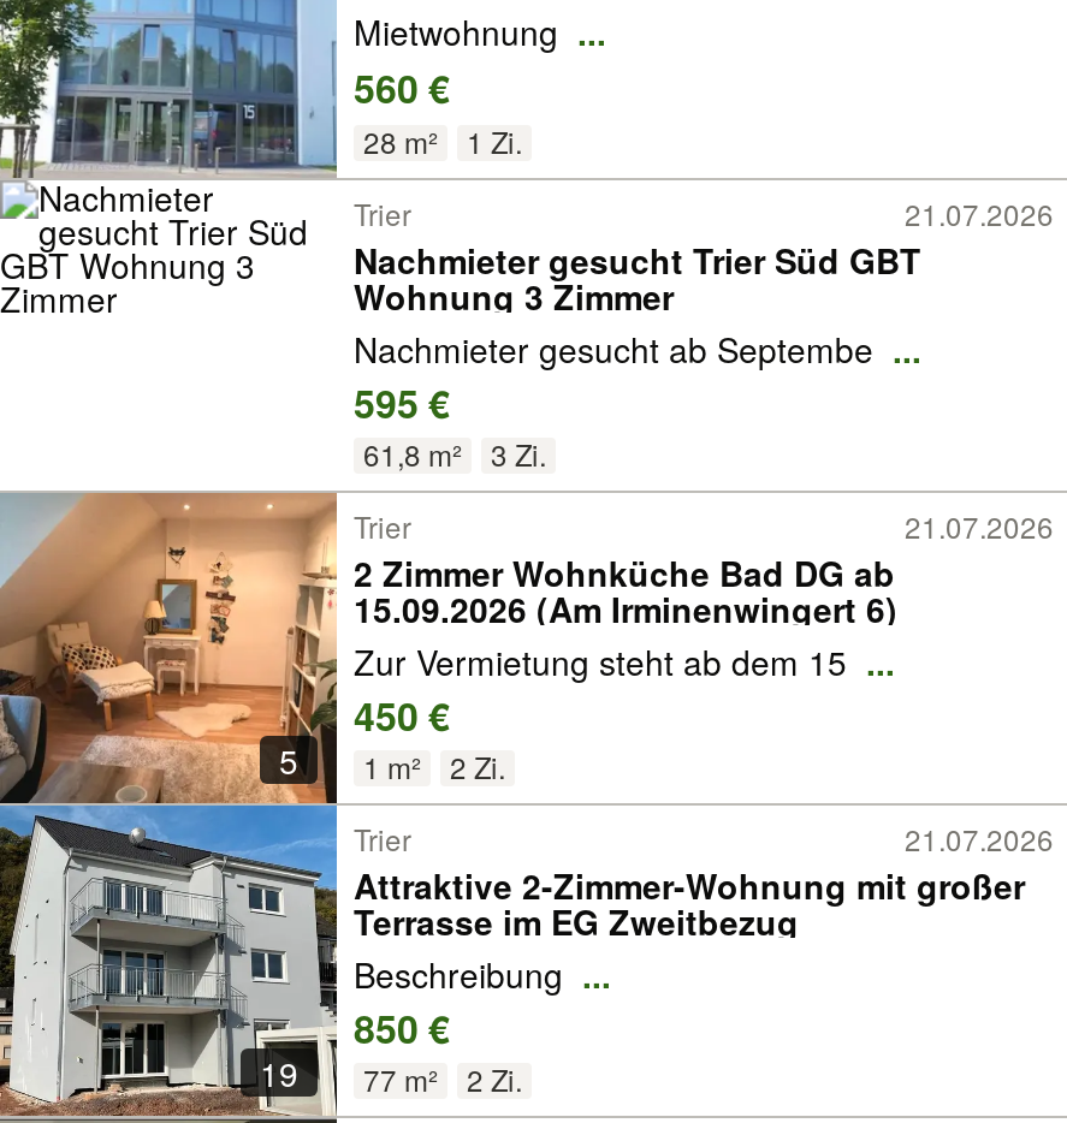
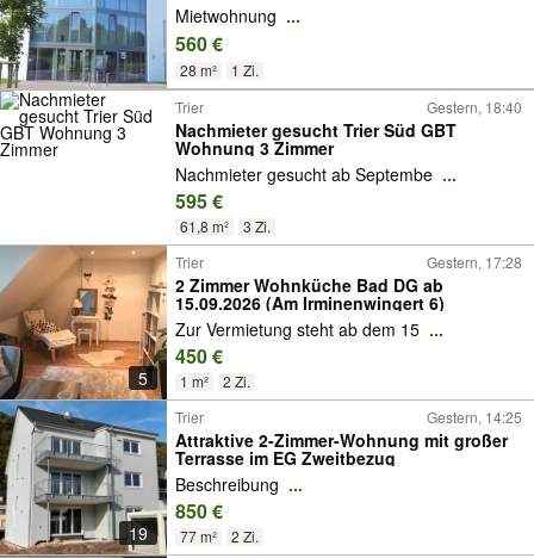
[905,192,1054,233] 21.07.2026 -> [427,97,522,117] Gestern, 18:40
[905,505,1054,546] 21.07.2026 -> [427,252,522,272] Gestern, 17:28
[905,818,1054,858] 21.07.2026 -> [427,407,522,427] Gestern, 14:25

